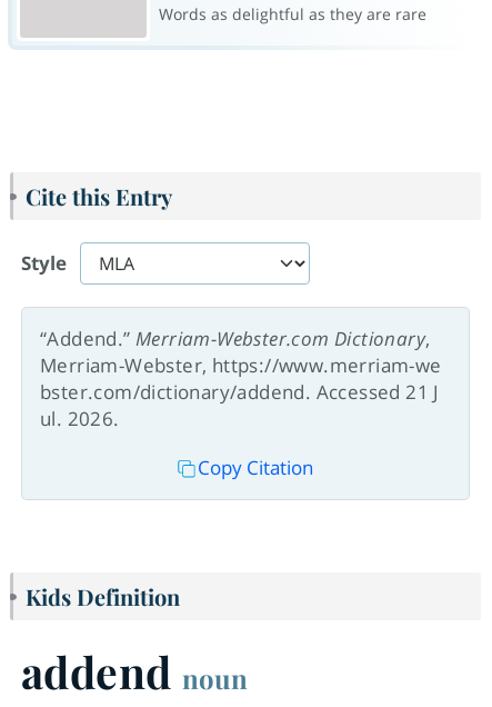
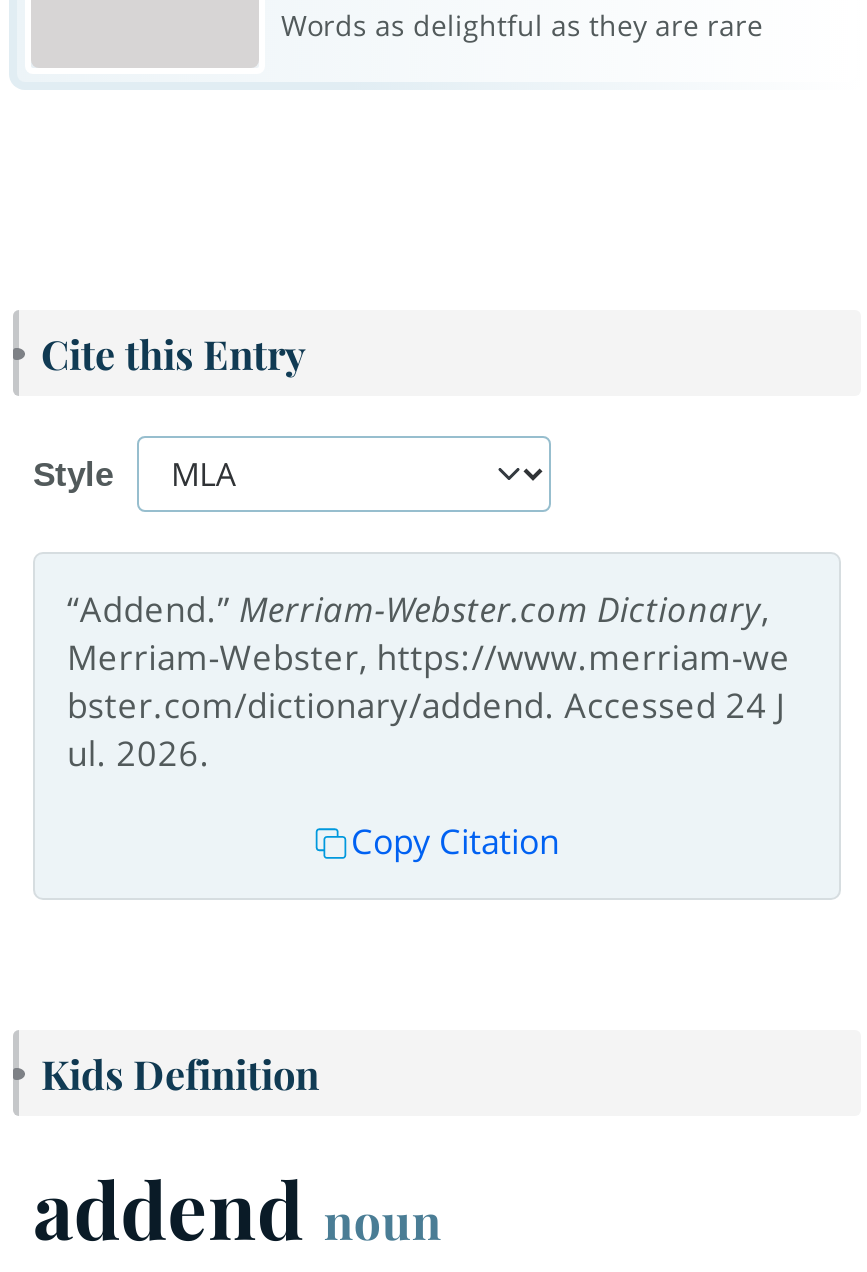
[40,379,440,405] bster.com/dictionary/addend. Accessed 21 J -> [67,682,787,728] bster.com/dictionary/addend. Accessed 24 J

